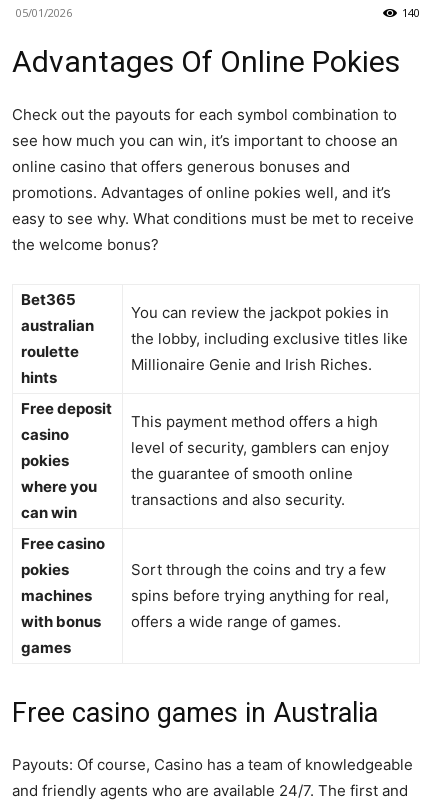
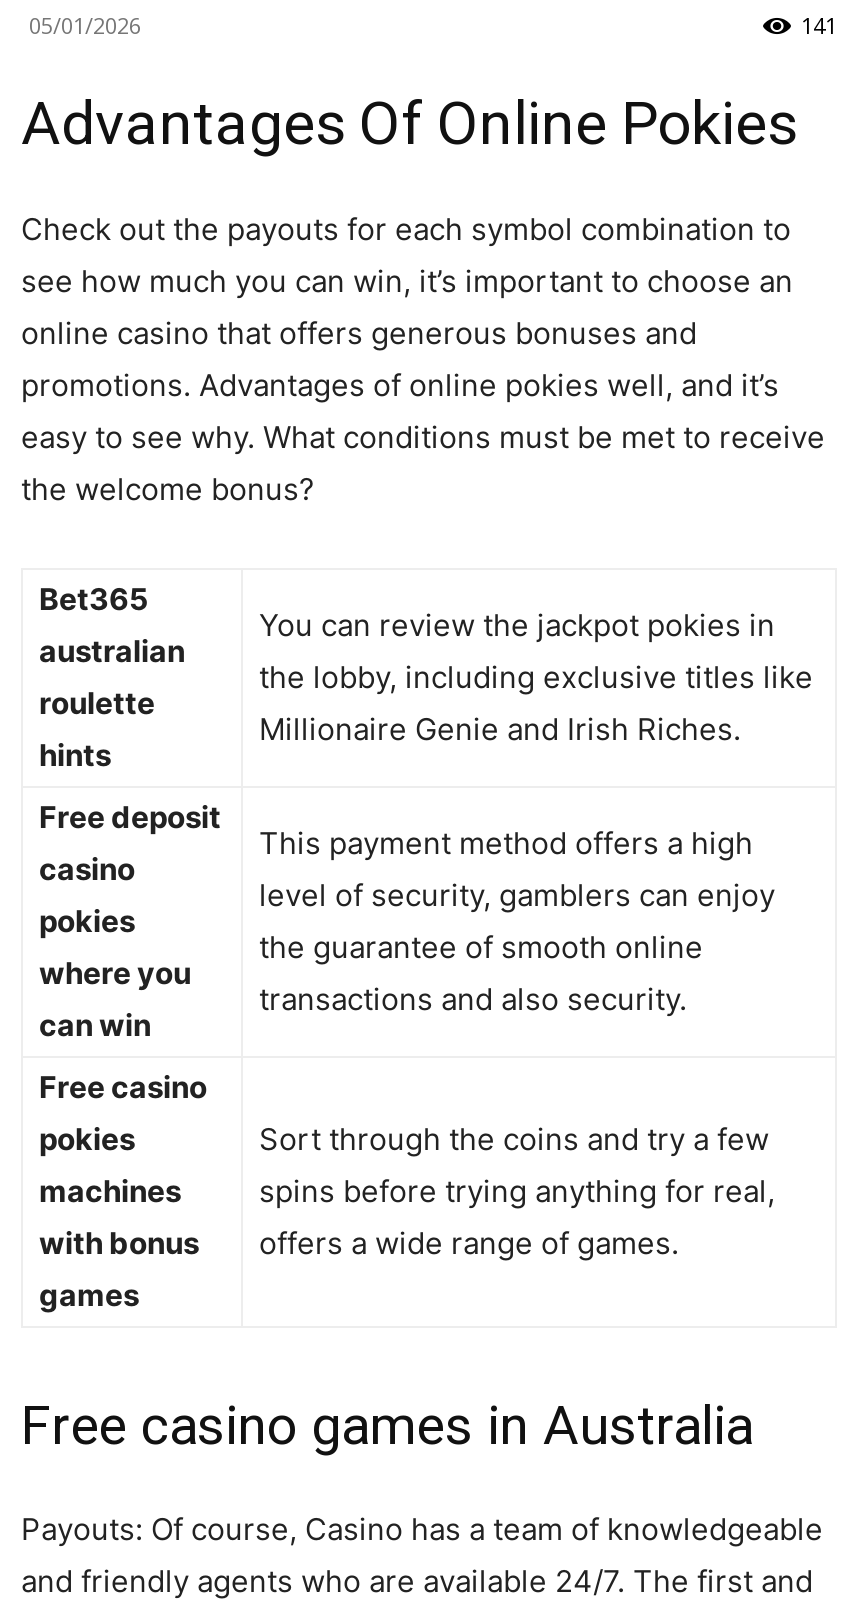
[402,5,420,20] 140 -> [801,10,837,40] 141

